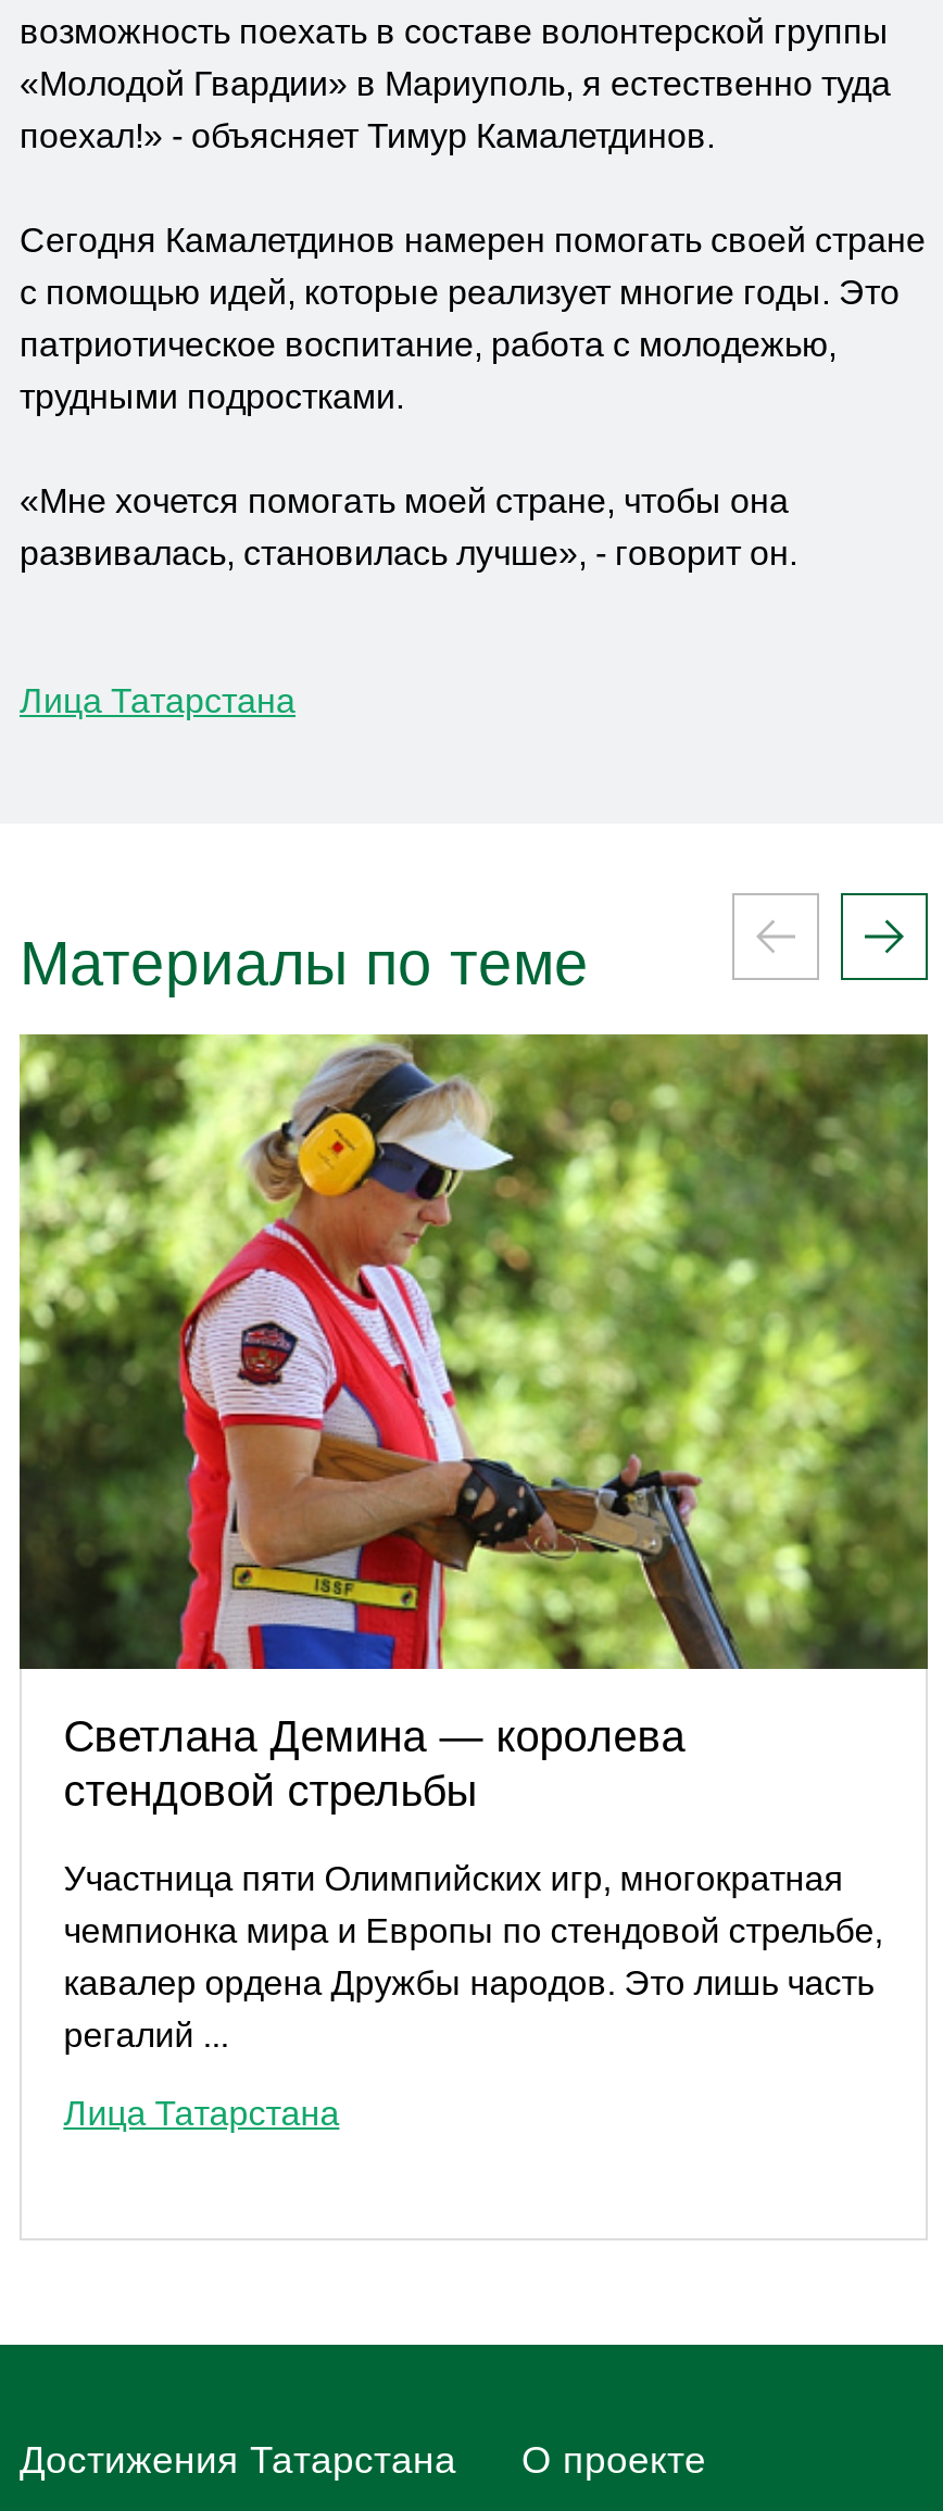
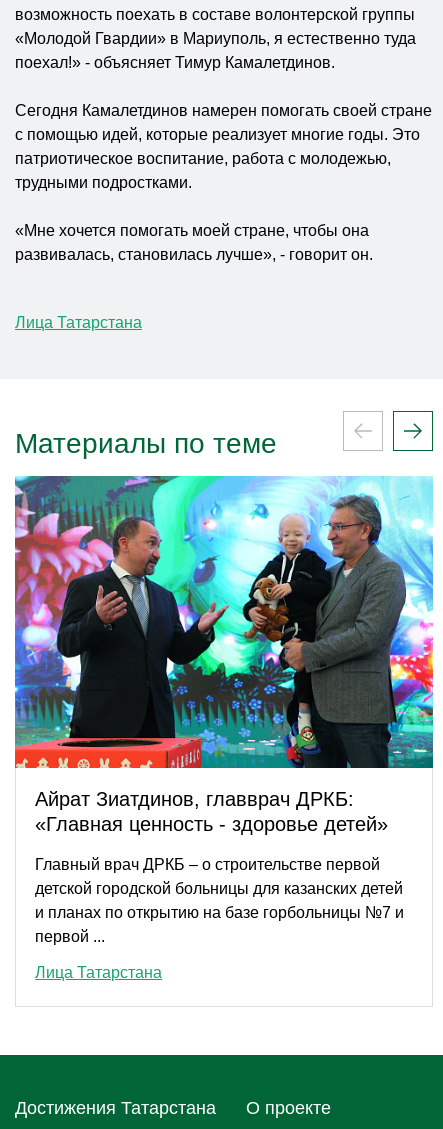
[17,1032,930,1815] [image] | Светлана Демина — королева | стендовой стрельбы -> [14,475,434,835] [image] | Айрат Зиатдинов, главврач ДРКБ: | «Главная ценность - здоровье детей»
[63,1861,883,2054] Участница пяти Олимпийских игр, многократная | чемпионка мира и Европы по стендовой стрельбе, | кавалер ордена Дружбы народов. Это лишь часть | регалий ... -> [35,856,404,945] Главный врач ДРКБ – о строительстве первой | детской городской больницы для казанских детей | и планах по открытию на базе горбольницы №7 и | первой ...

